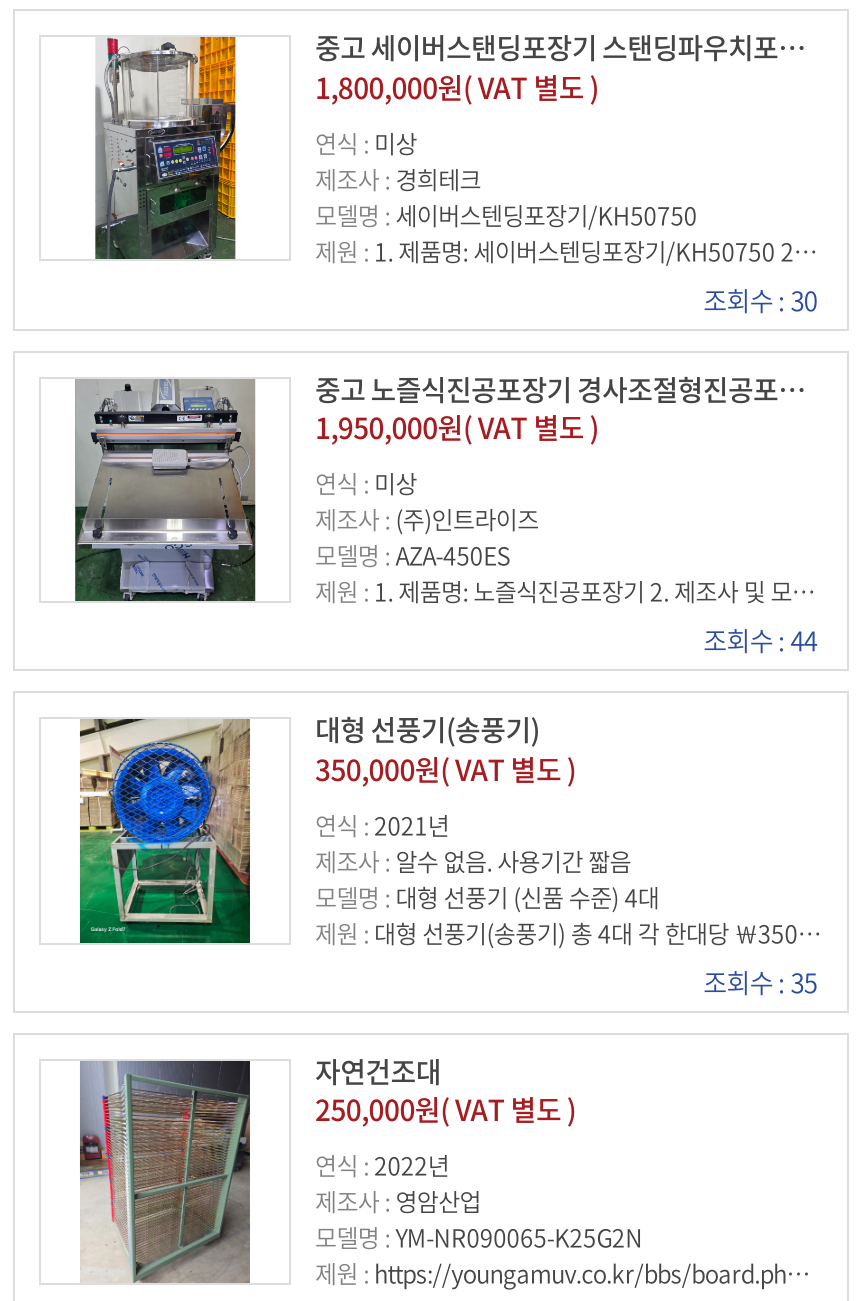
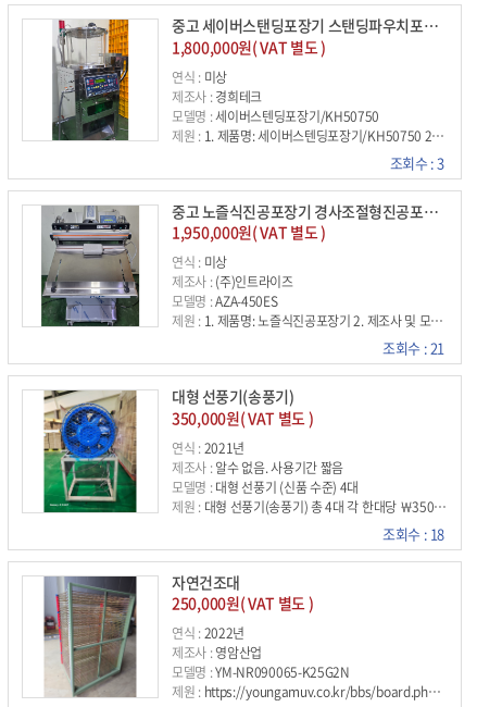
[703,280,817,318] 조회수 : 30 -> [390,152,444,173] 조회수 : 3
[703,621,817,659] 조회수 : 44 -> [383,337,444,358] 조회수 : 21
[703,963,817,1001] 조회수 : 35 -> [383,523,444,544] 조회수 : 18

